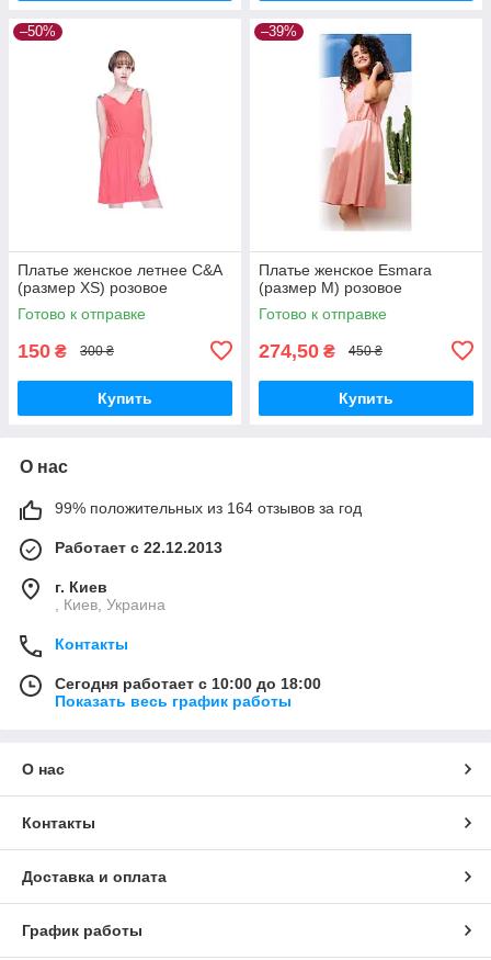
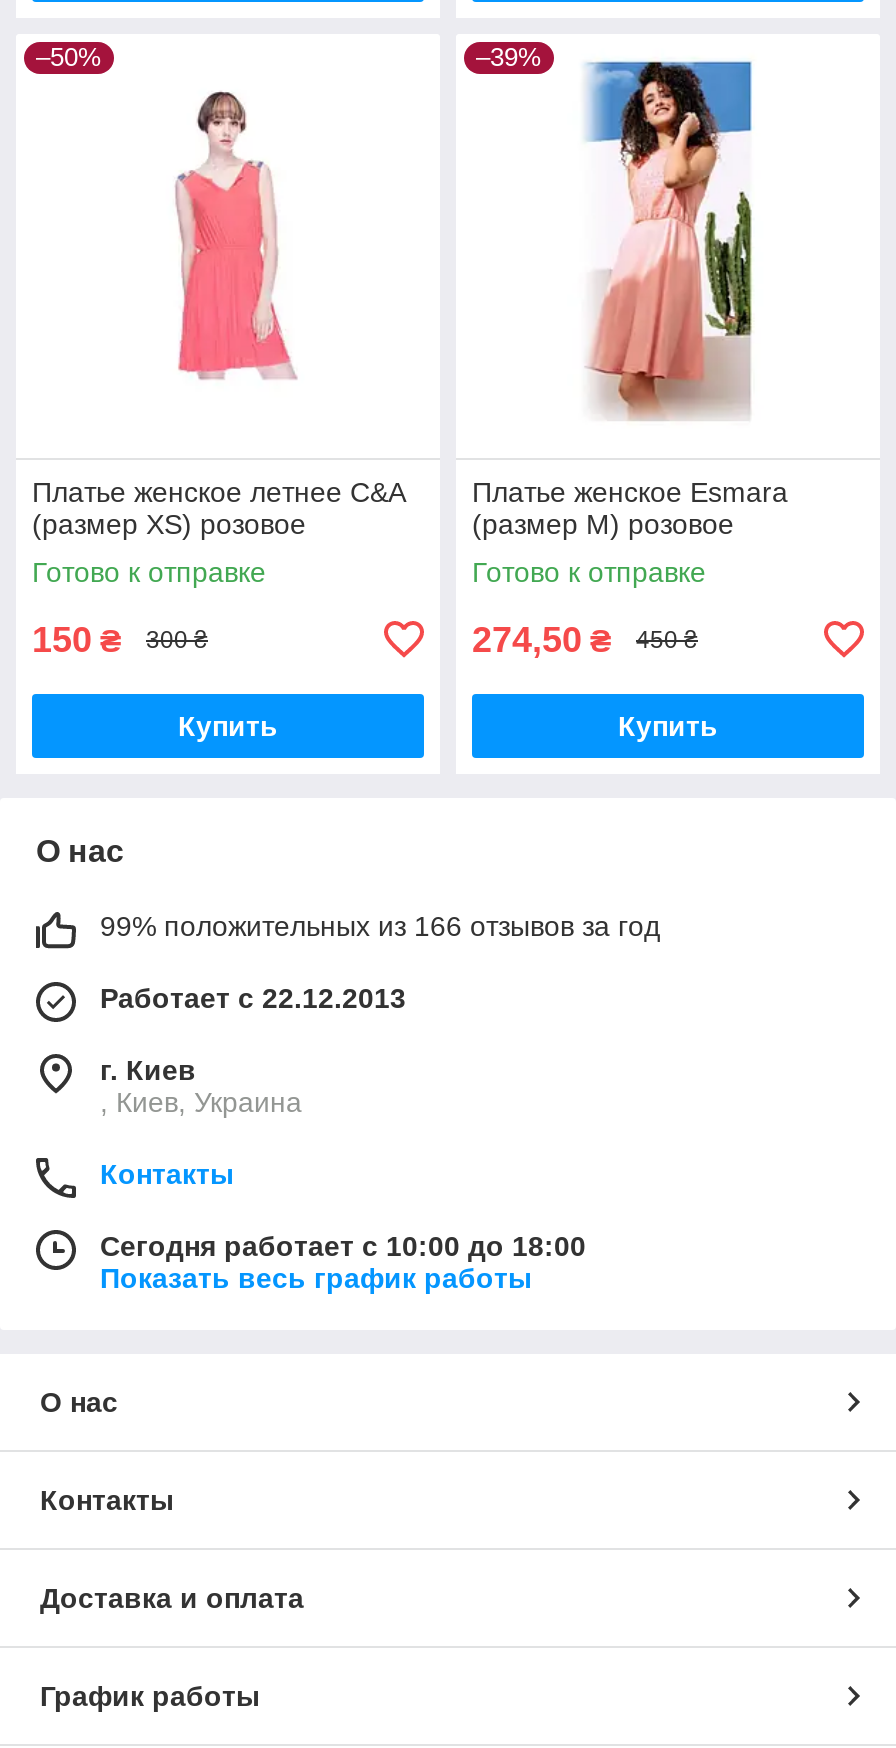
[55,499,362,517] 99% положительных из 164 отзывов за год -> [100,910,660,942] 99% положительных из 166 отзывов за год

